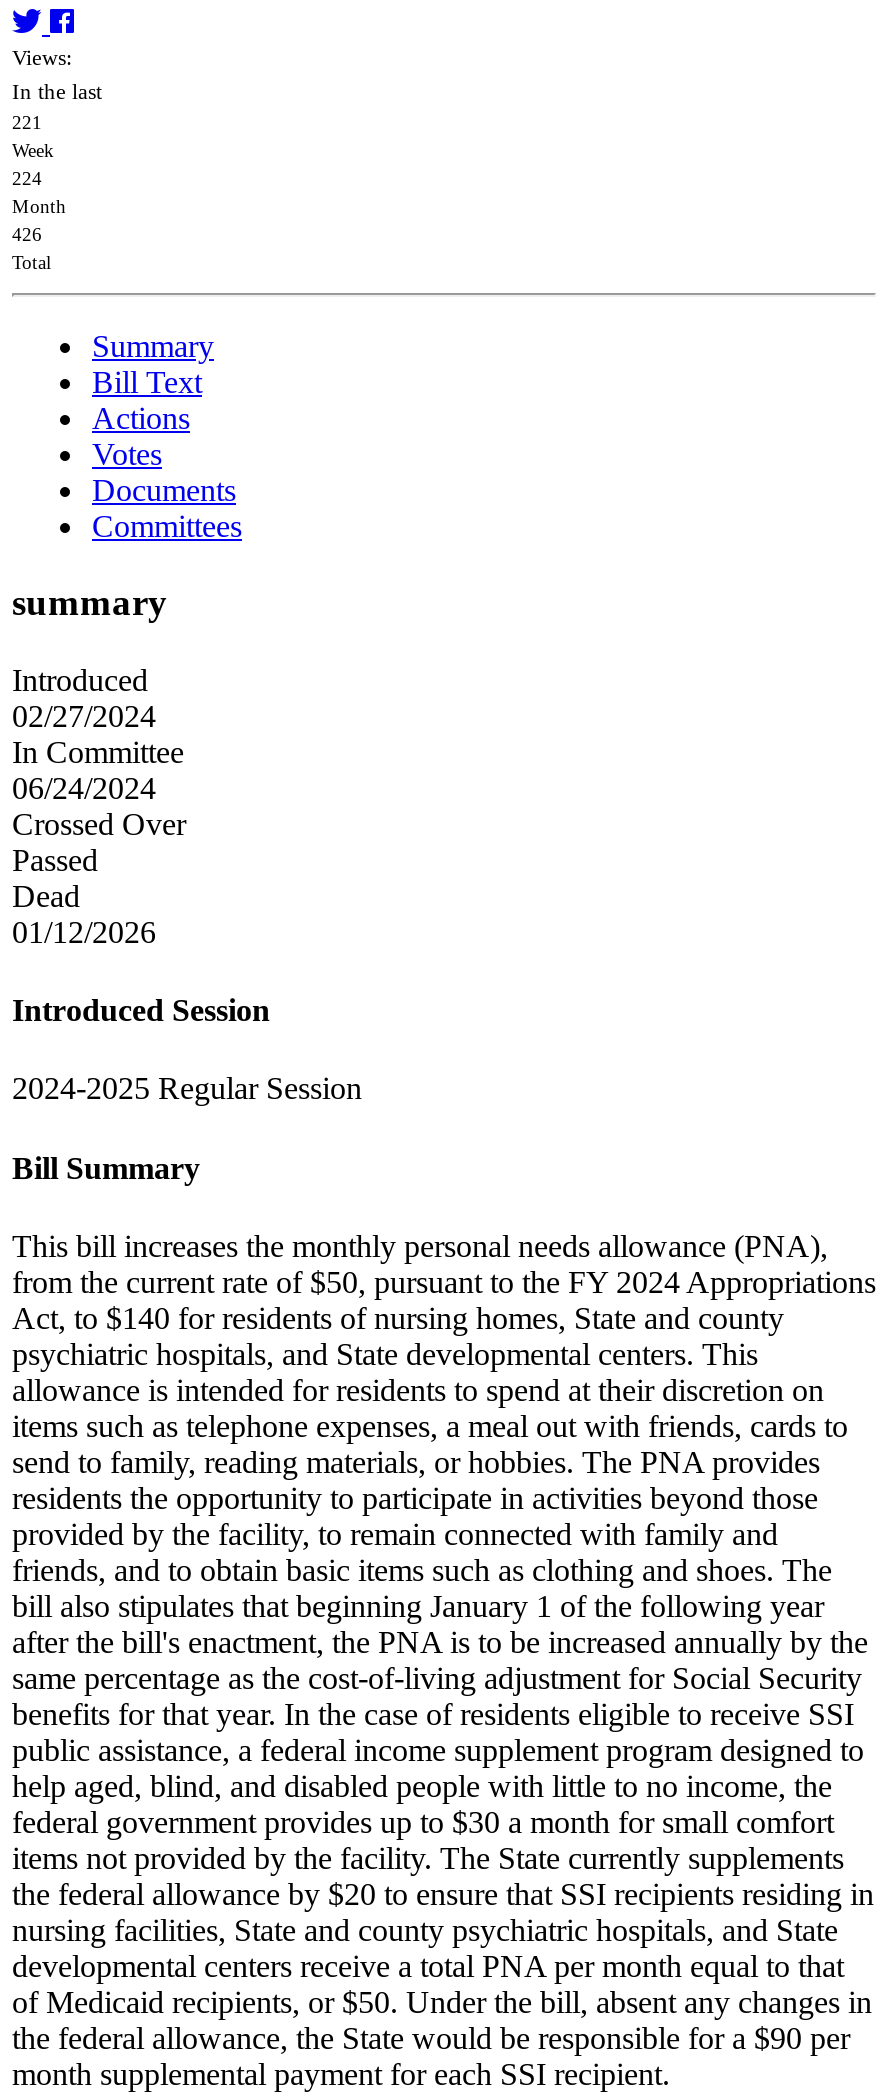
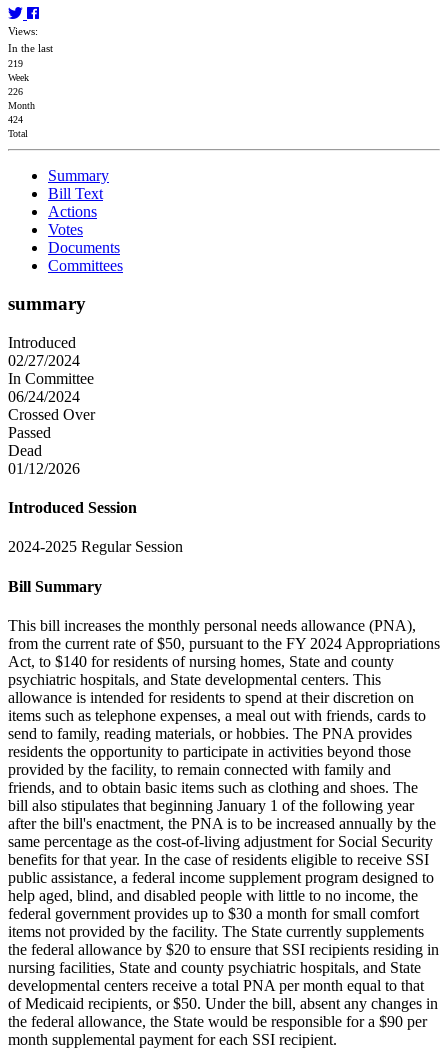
[12,110,42,132] 221 -> [8,57,23,68] 219
[12,166,42,188] 224 -> [8,85,23,96] 226
[12,222,42,244] 426 -> [8,113,23,124] 424

